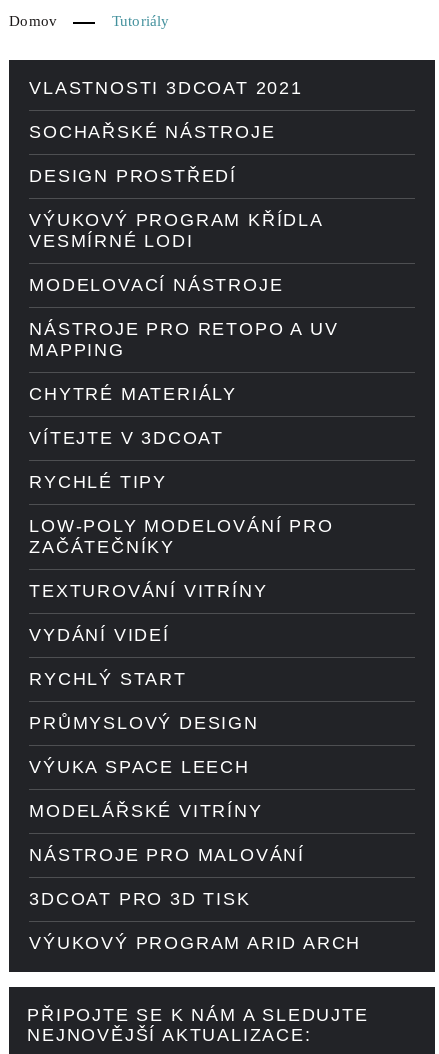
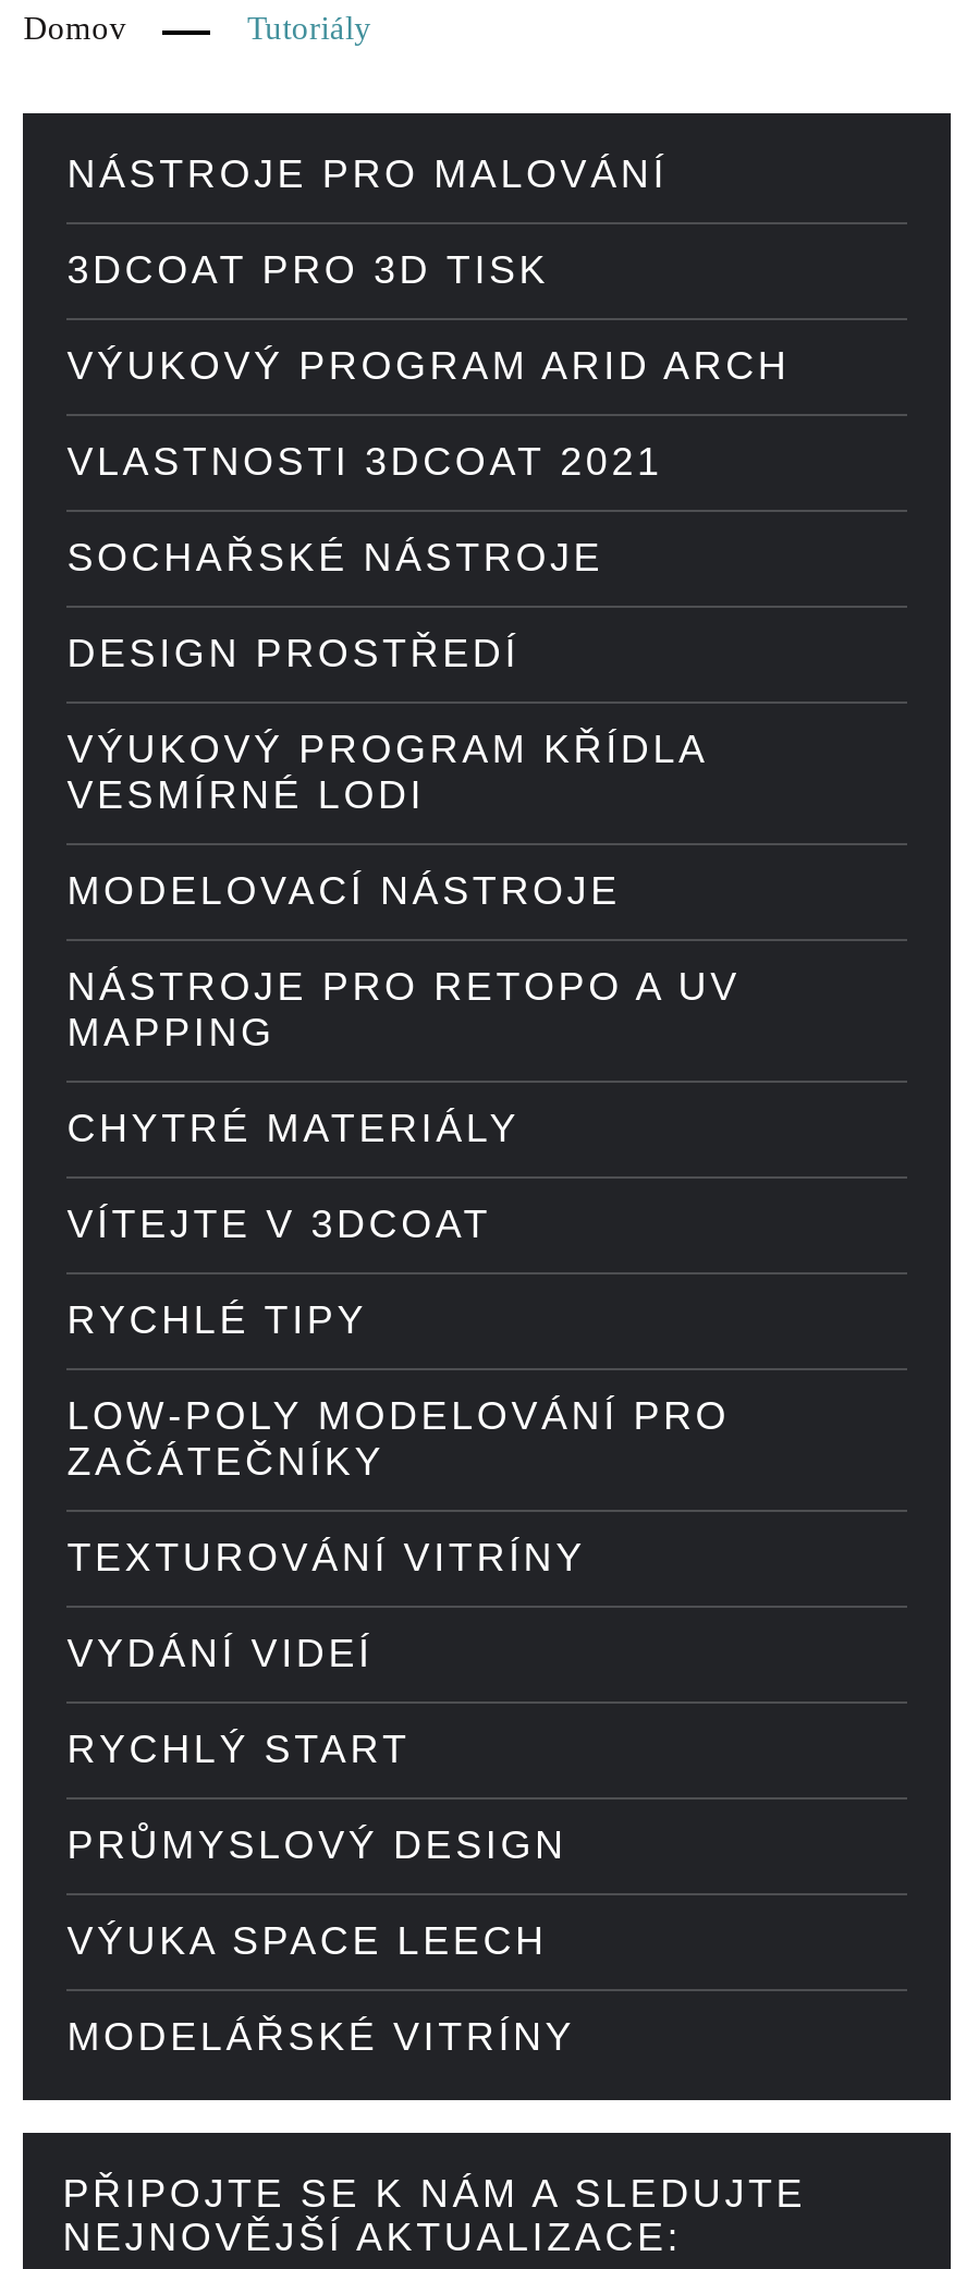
moved [29,78,338,821] -> [67,440,740,2059]: VLASTNOSTI 3DCOAT 2021 | SOCHAŘSKÉ NÁSTROJE | DESIGN PROSTŘEDÍ | ... | VÝUKA SPACE LEECH | MODELÁŘSKÉ VITRÍNY
moved [29,845,361,953] -> [67,153,790,388]: NÁSTROJE PRO MALOVÁNÍ | 3DCOAT PRO 3D TISK | VÝUKOVÝ PROGRAM ARID ARCH

